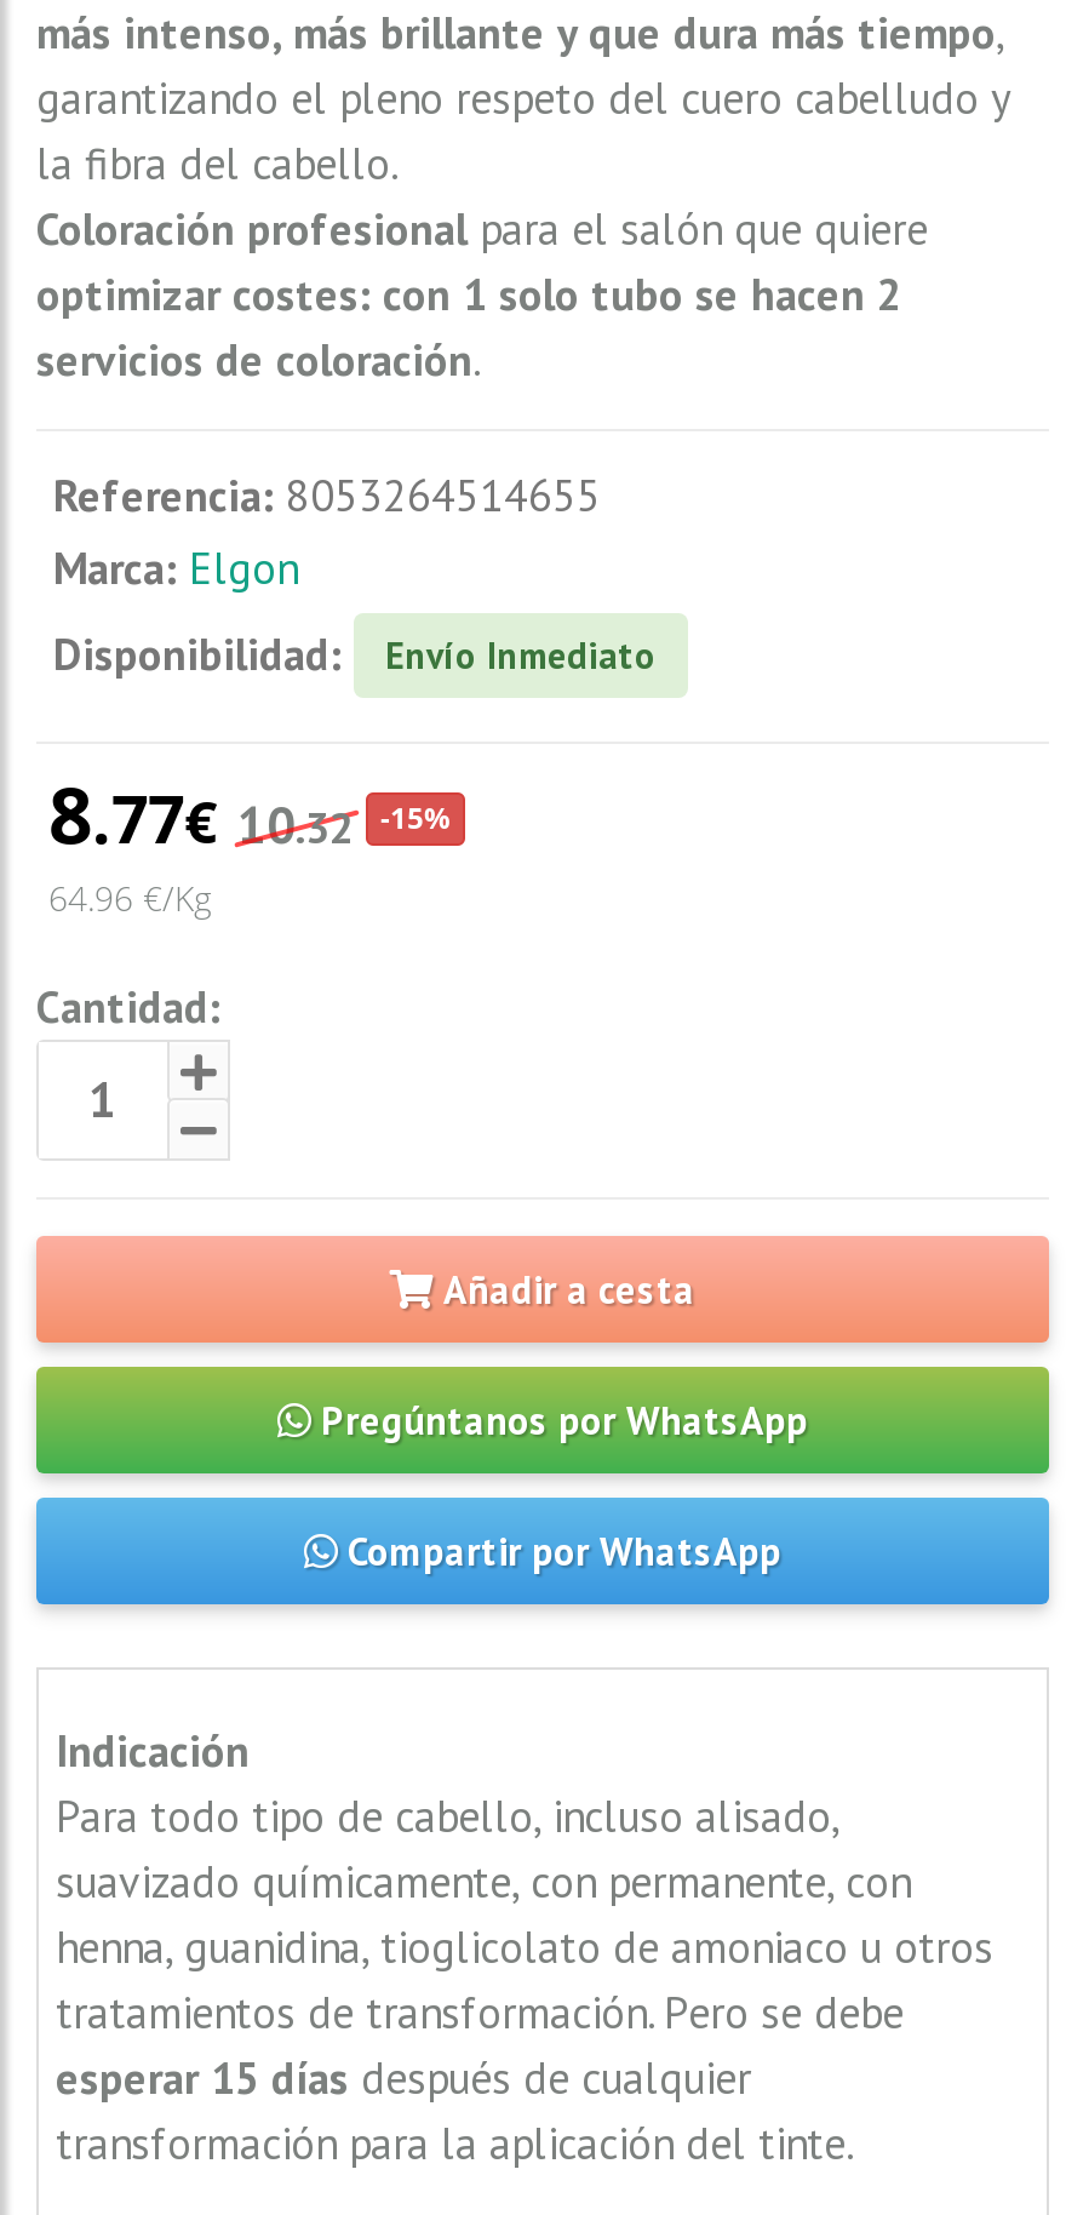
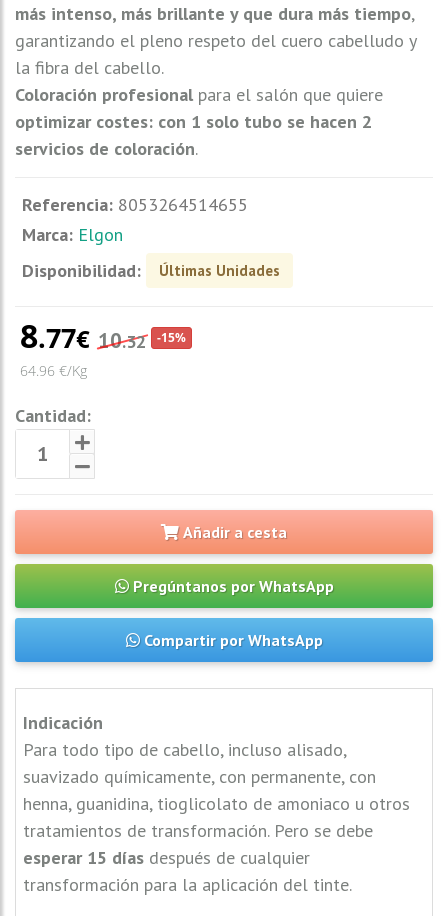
[385,633,657,679] Envío Inmediato -> [159,261,280,280] Últimas Unidades

